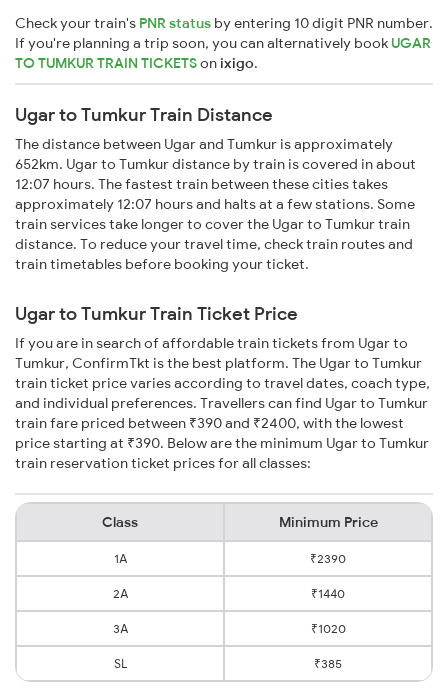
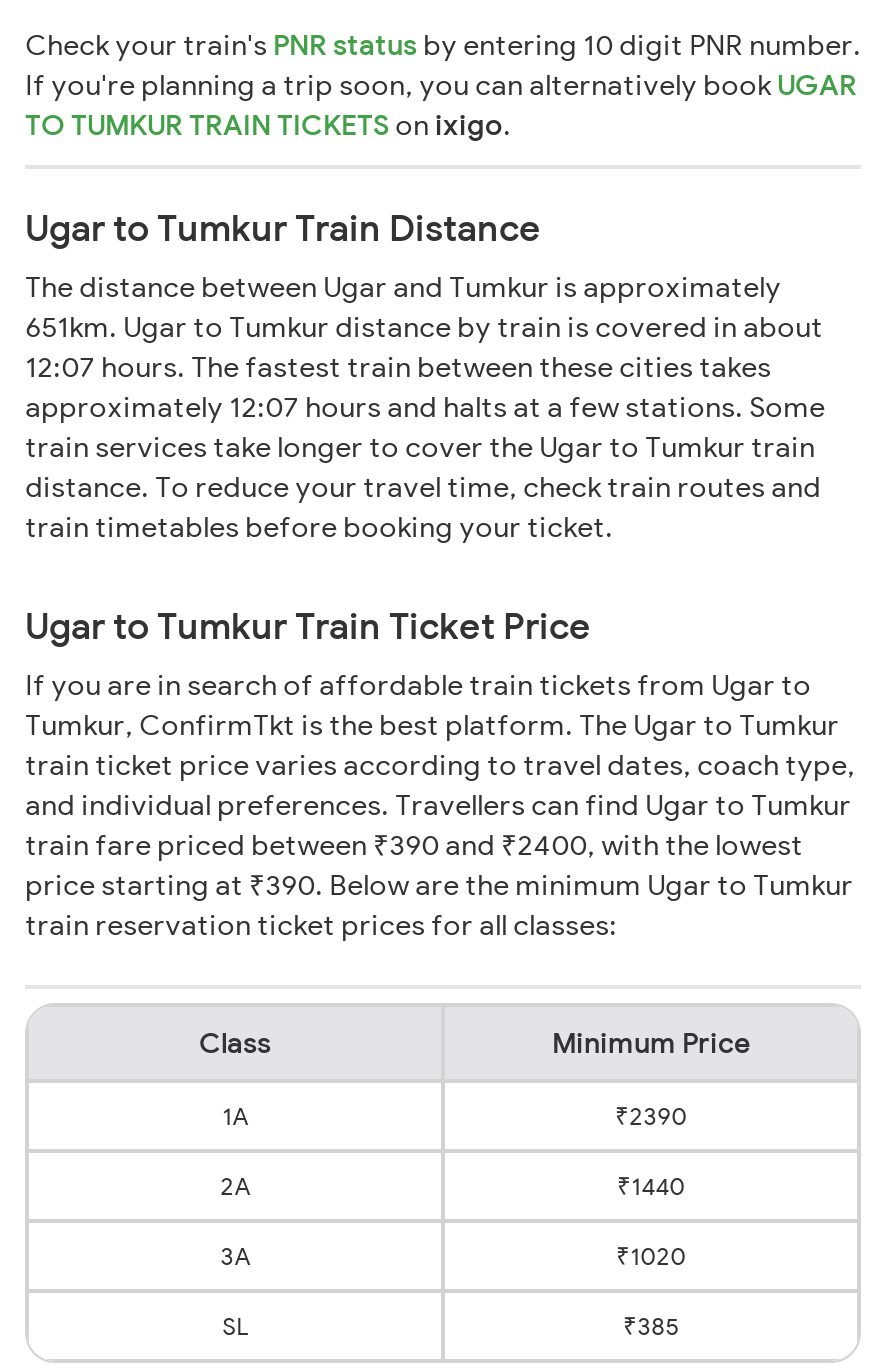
[15,155,416,173] 652km. Ugar to Tumkur distance by train is covered in about -> [25,308,823,344] 651km. Ugar to Tumkur distance by train is covered in about

